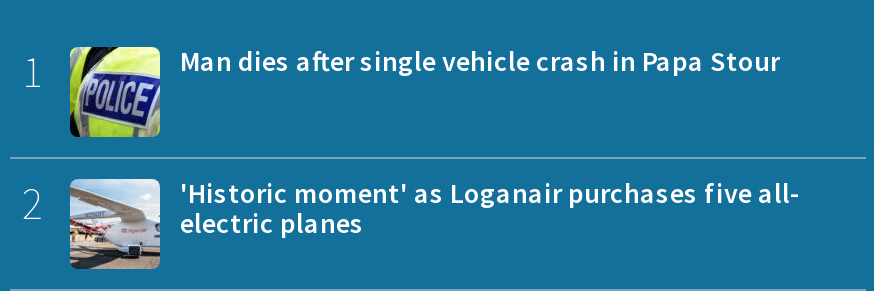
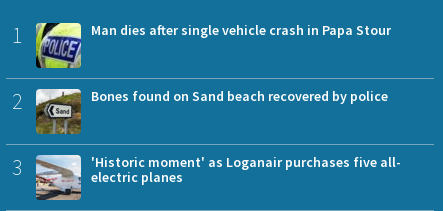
none -> [12,87,388,181] [image] | Bones found on Sand beach recovered by police | 3

